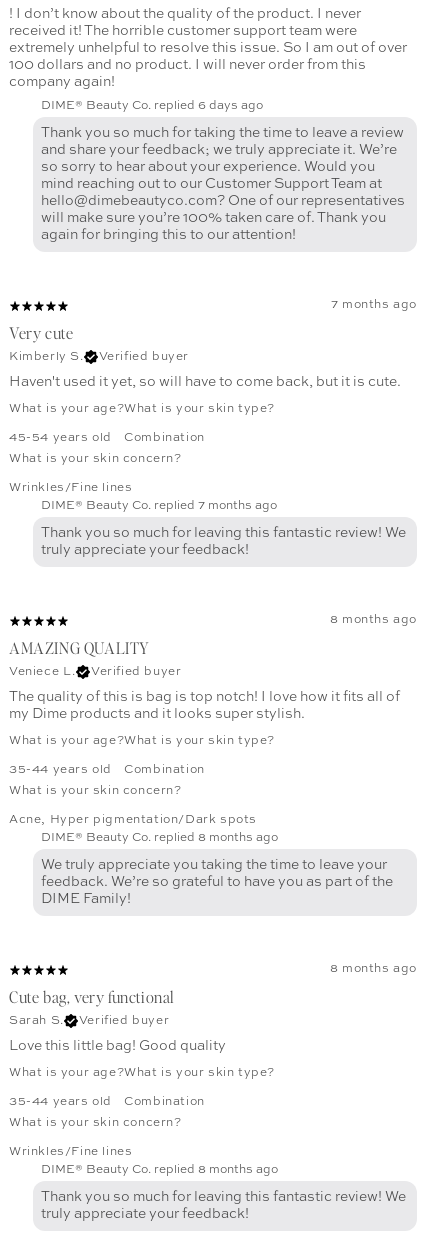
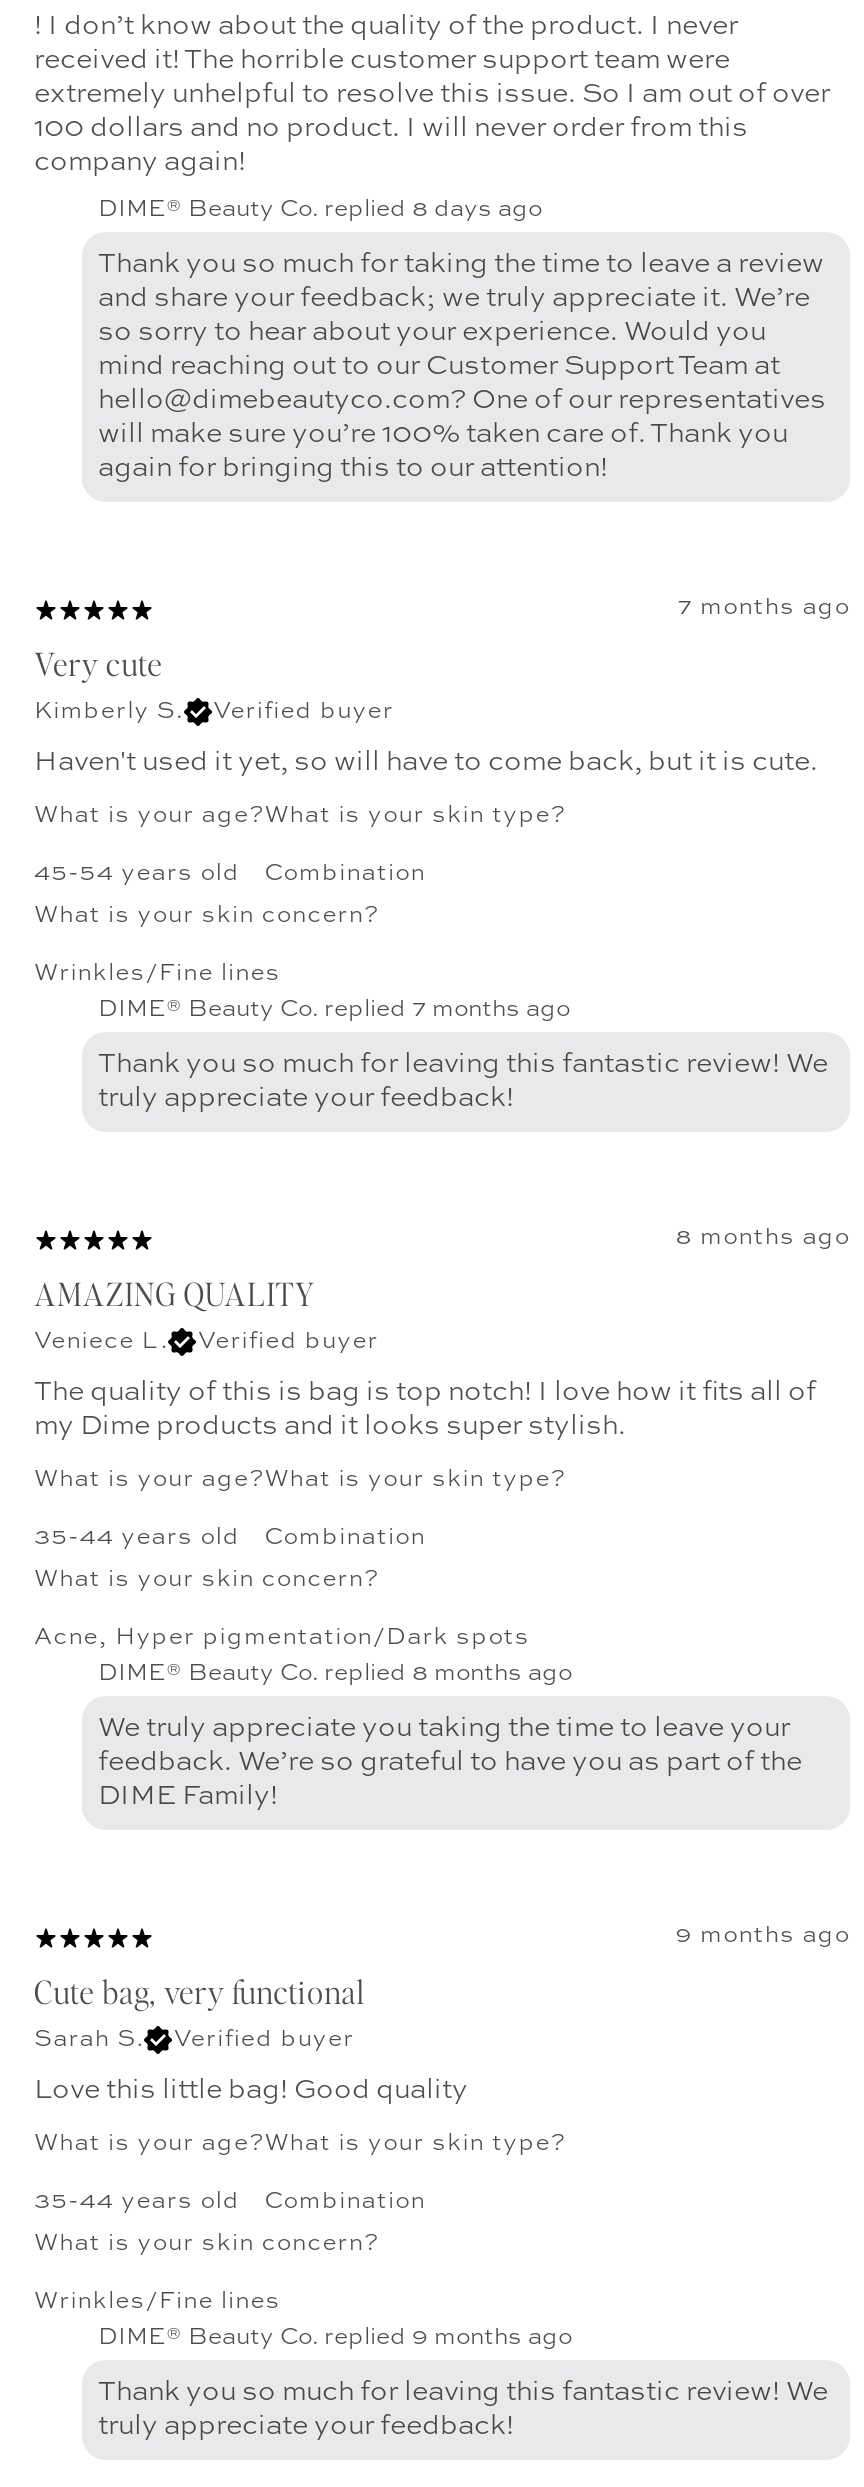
[41,100,263,112] DIME® Beauty Co. replied 6 days ago -> [98,197,542,221] DIME® Beauty Co. replied 8 days ago
[330,963,417,975] 8 months ago -> [676,1923,850,1947] 9 months ago
[41,1164,278,1176] DIME® Beauty Co. replied 8 months ago -> [98,2325,572,2349] DIME® Beauty Co. replied 9 months ago

